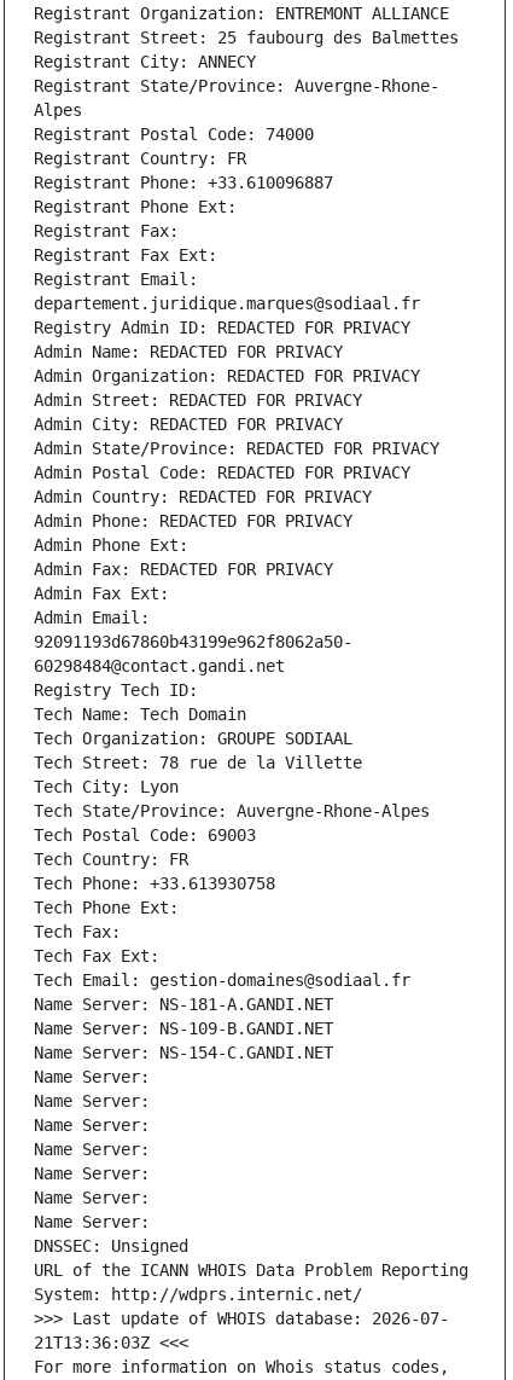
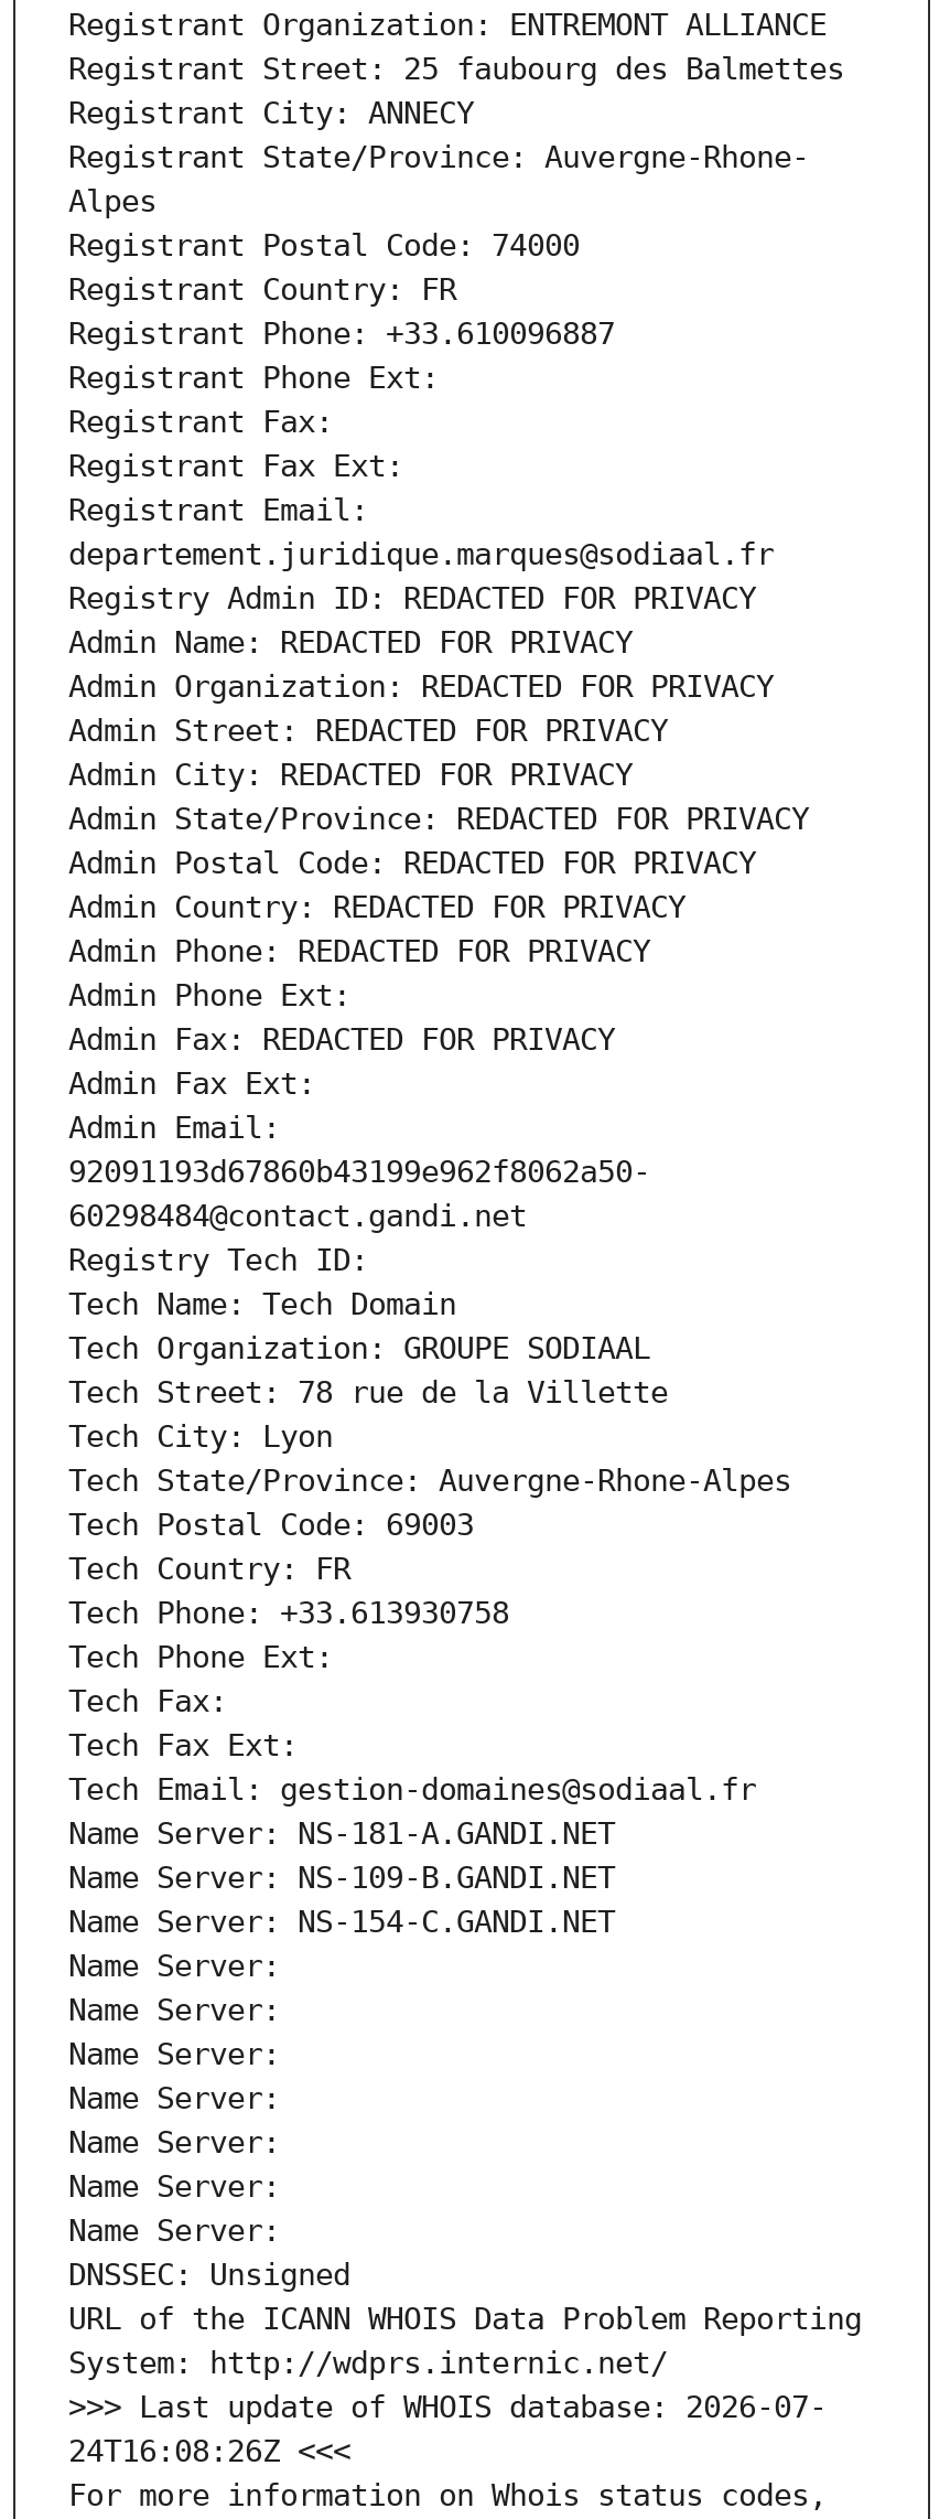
[34,1333,188,1353] 21T13:36:03Z <<< -> [68,2434,350,2469] 24T16:08:26Z <<<

